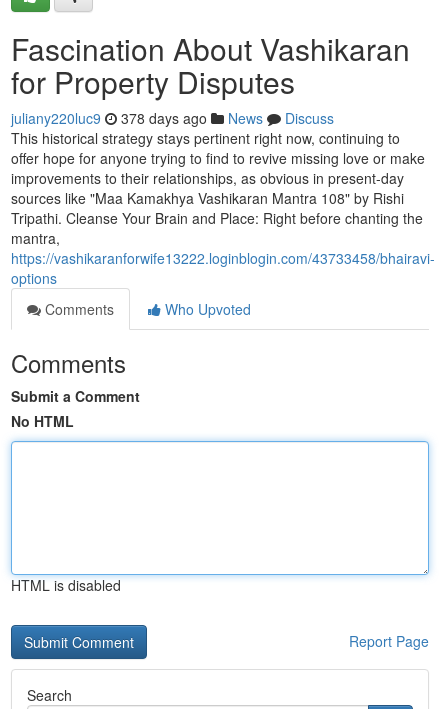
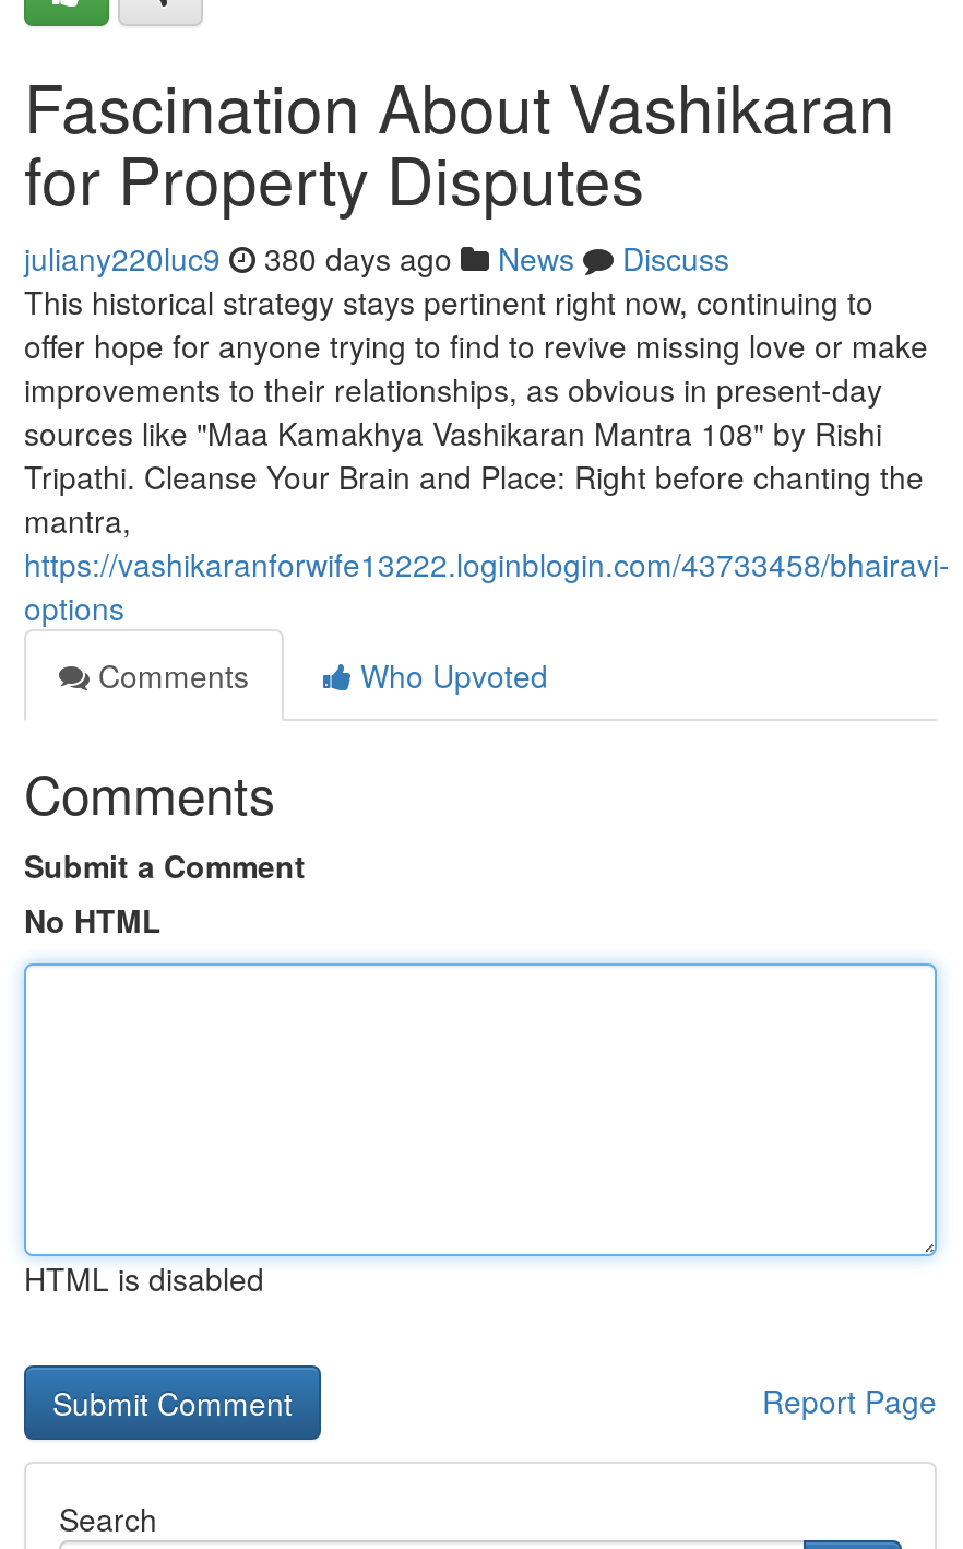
[11,108,334,128] juliany220luc9 378 days ago News Discuss -> [24,236,729,280] juliany220luc9 380 days ago News Discuss

